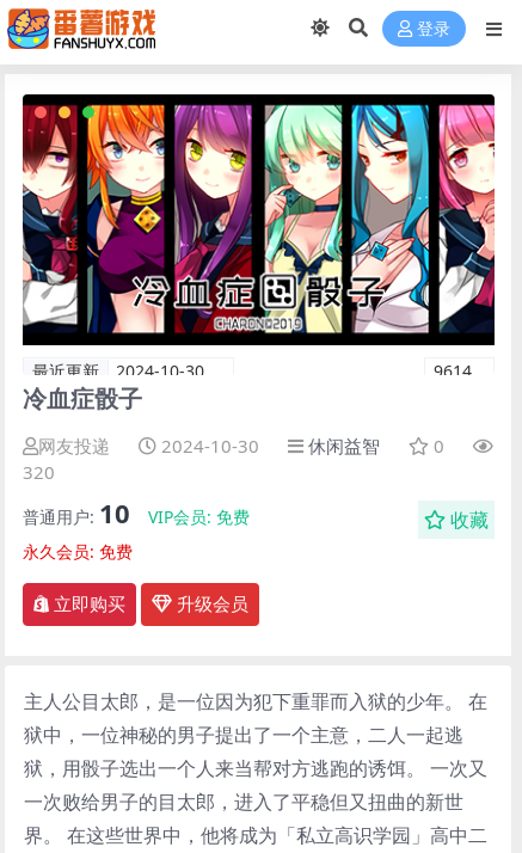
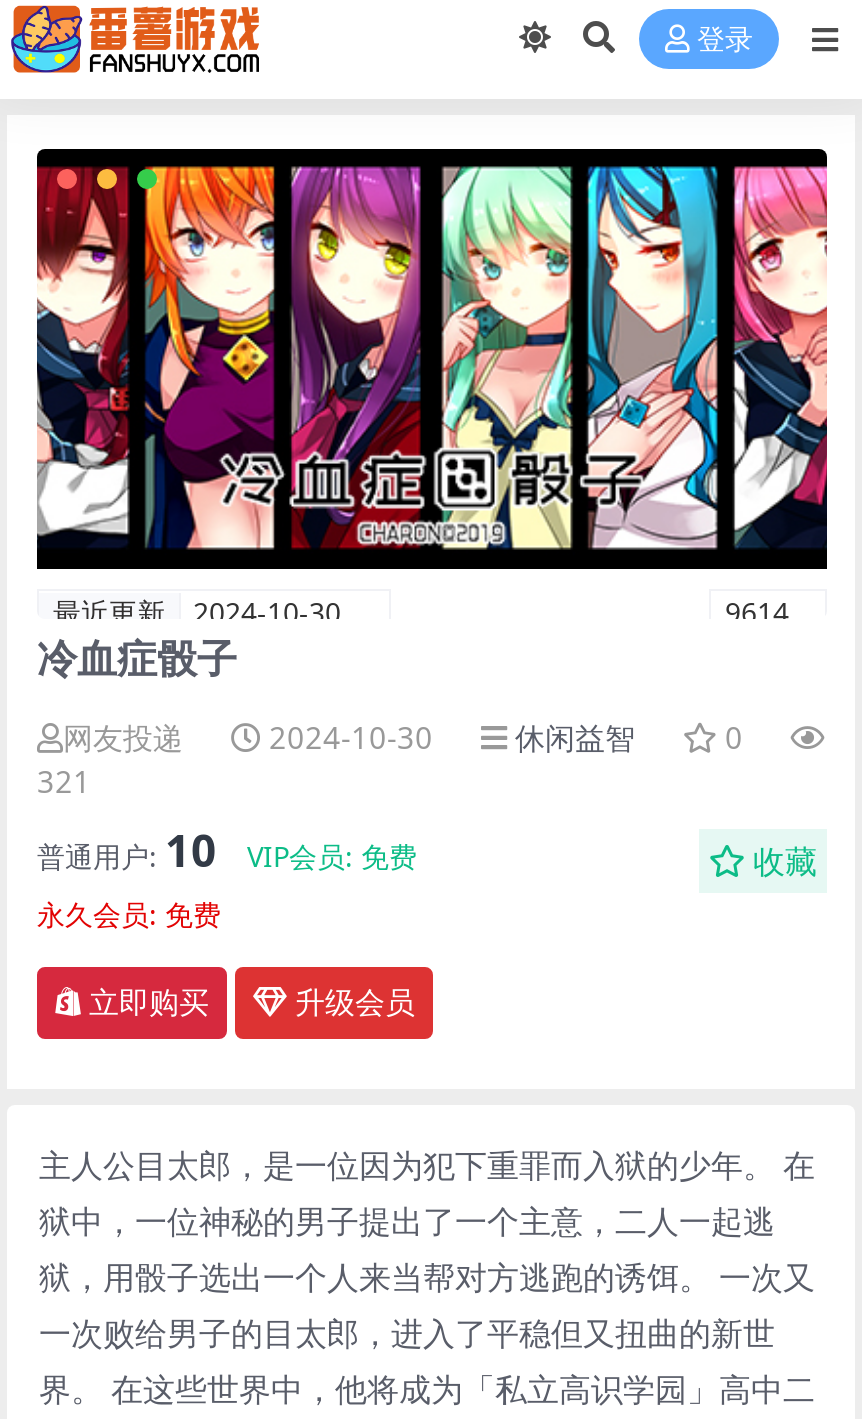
[23,459,55,483] 320 -> [37,760,91,800] 321

